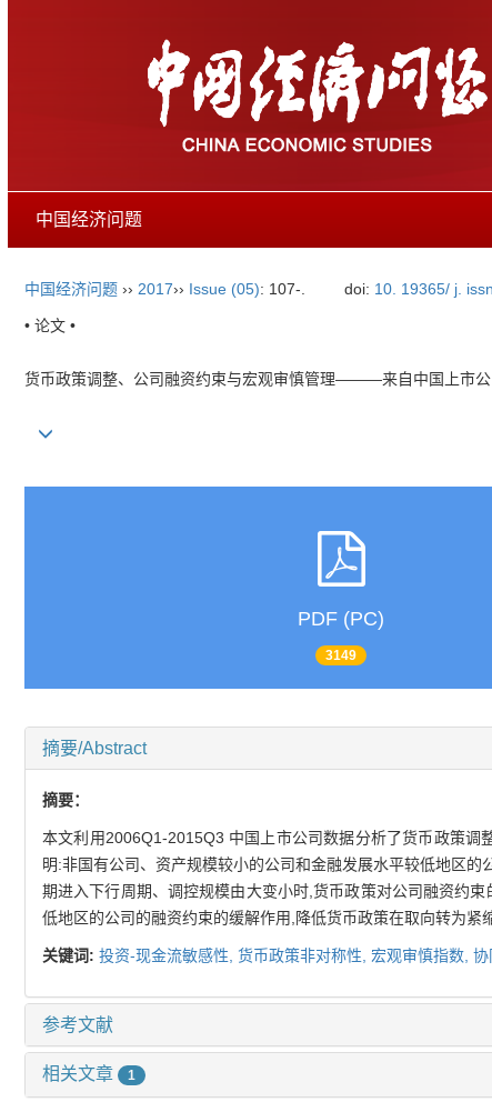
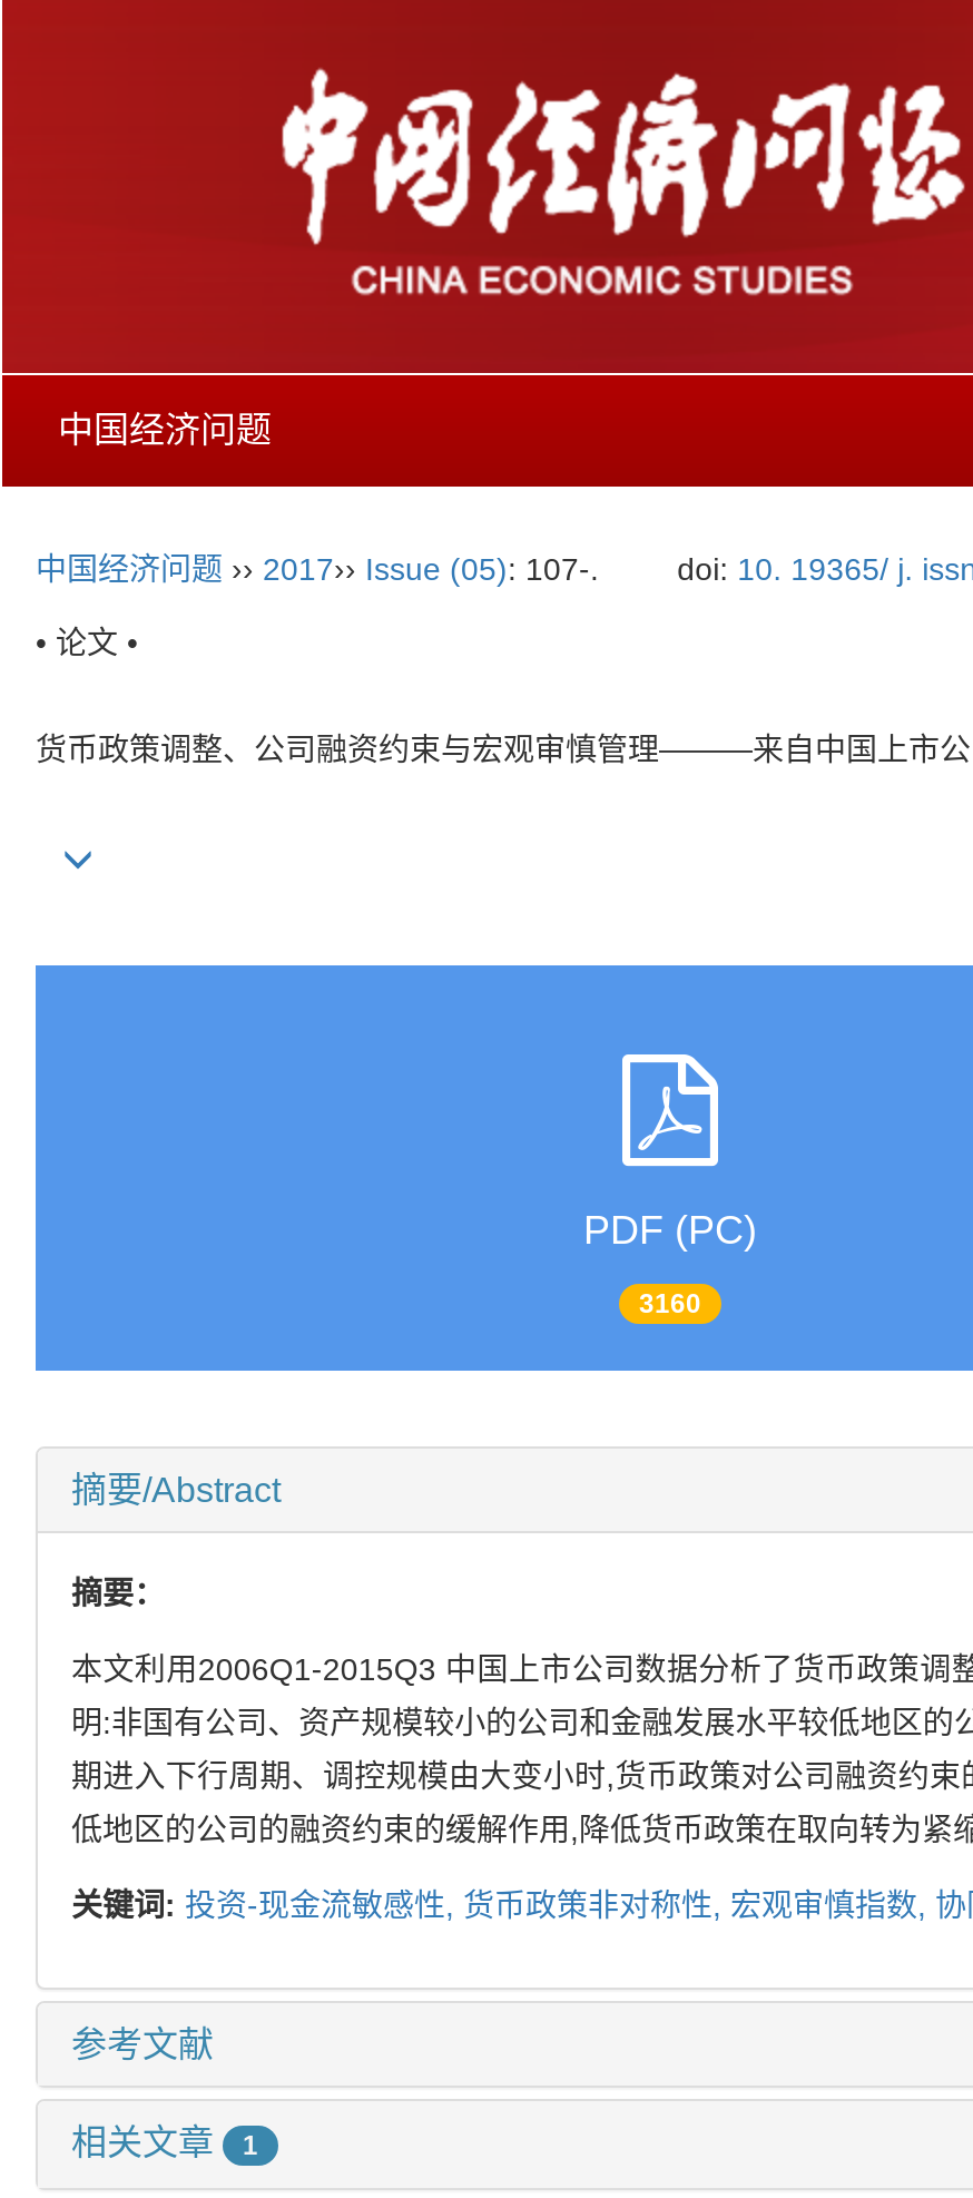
[325,647,357,663] 3149 -> [639,1288,701,1319] 3160

